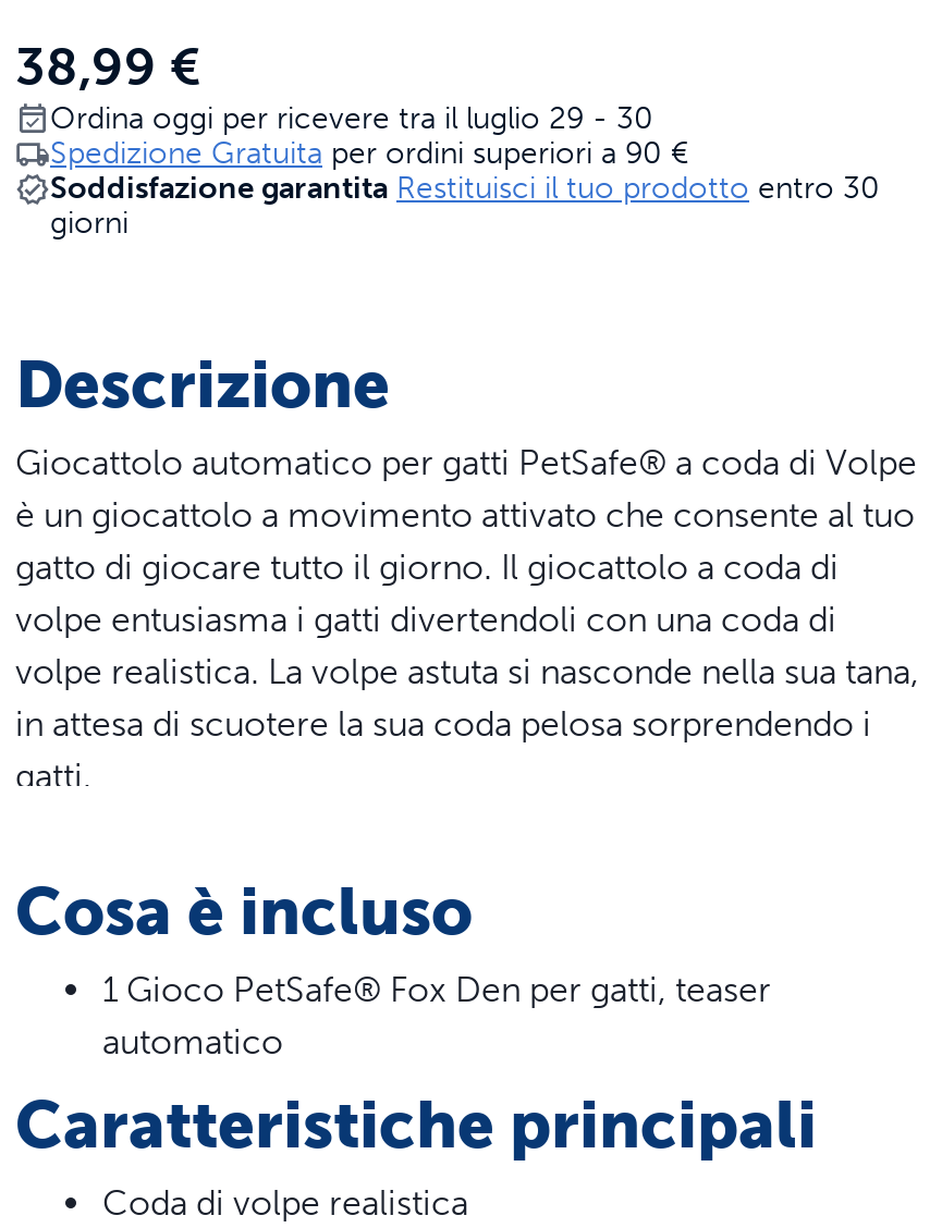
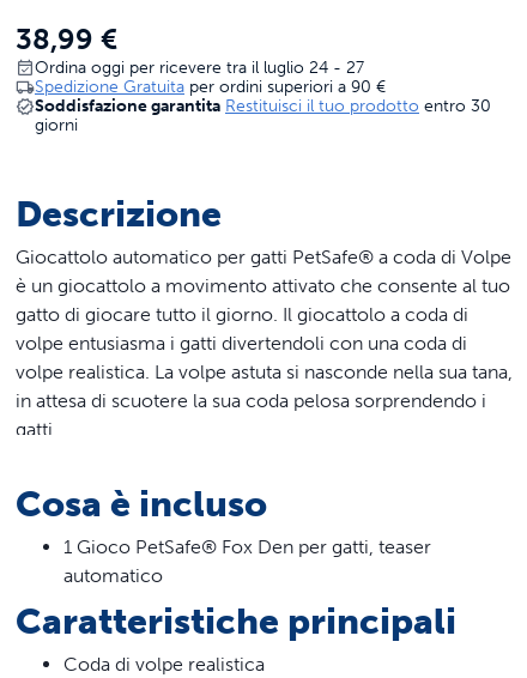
[50,100,653,137] Ordina oggi per ricevere tra il luglio 29 - 30 -> [35,57,364,78] Ordina oggi per ricevere tra il luglio 24 - 27

